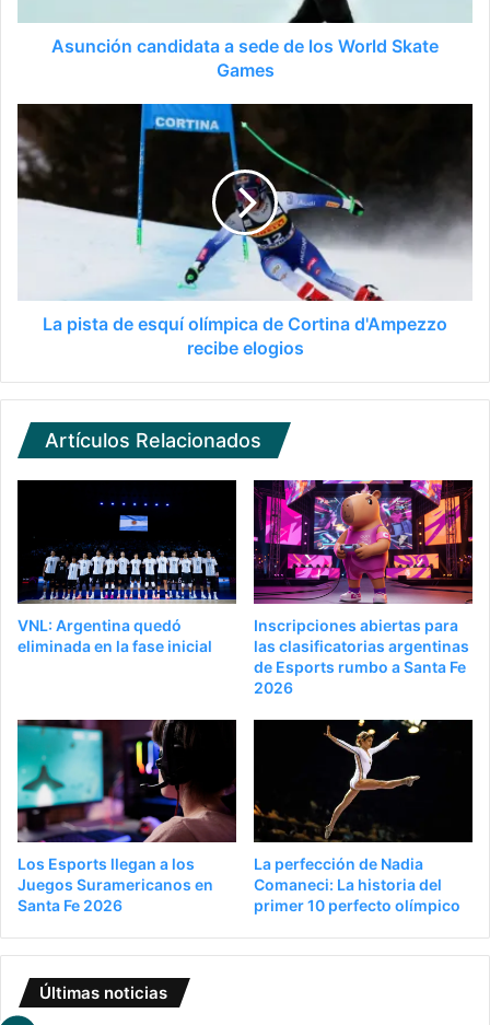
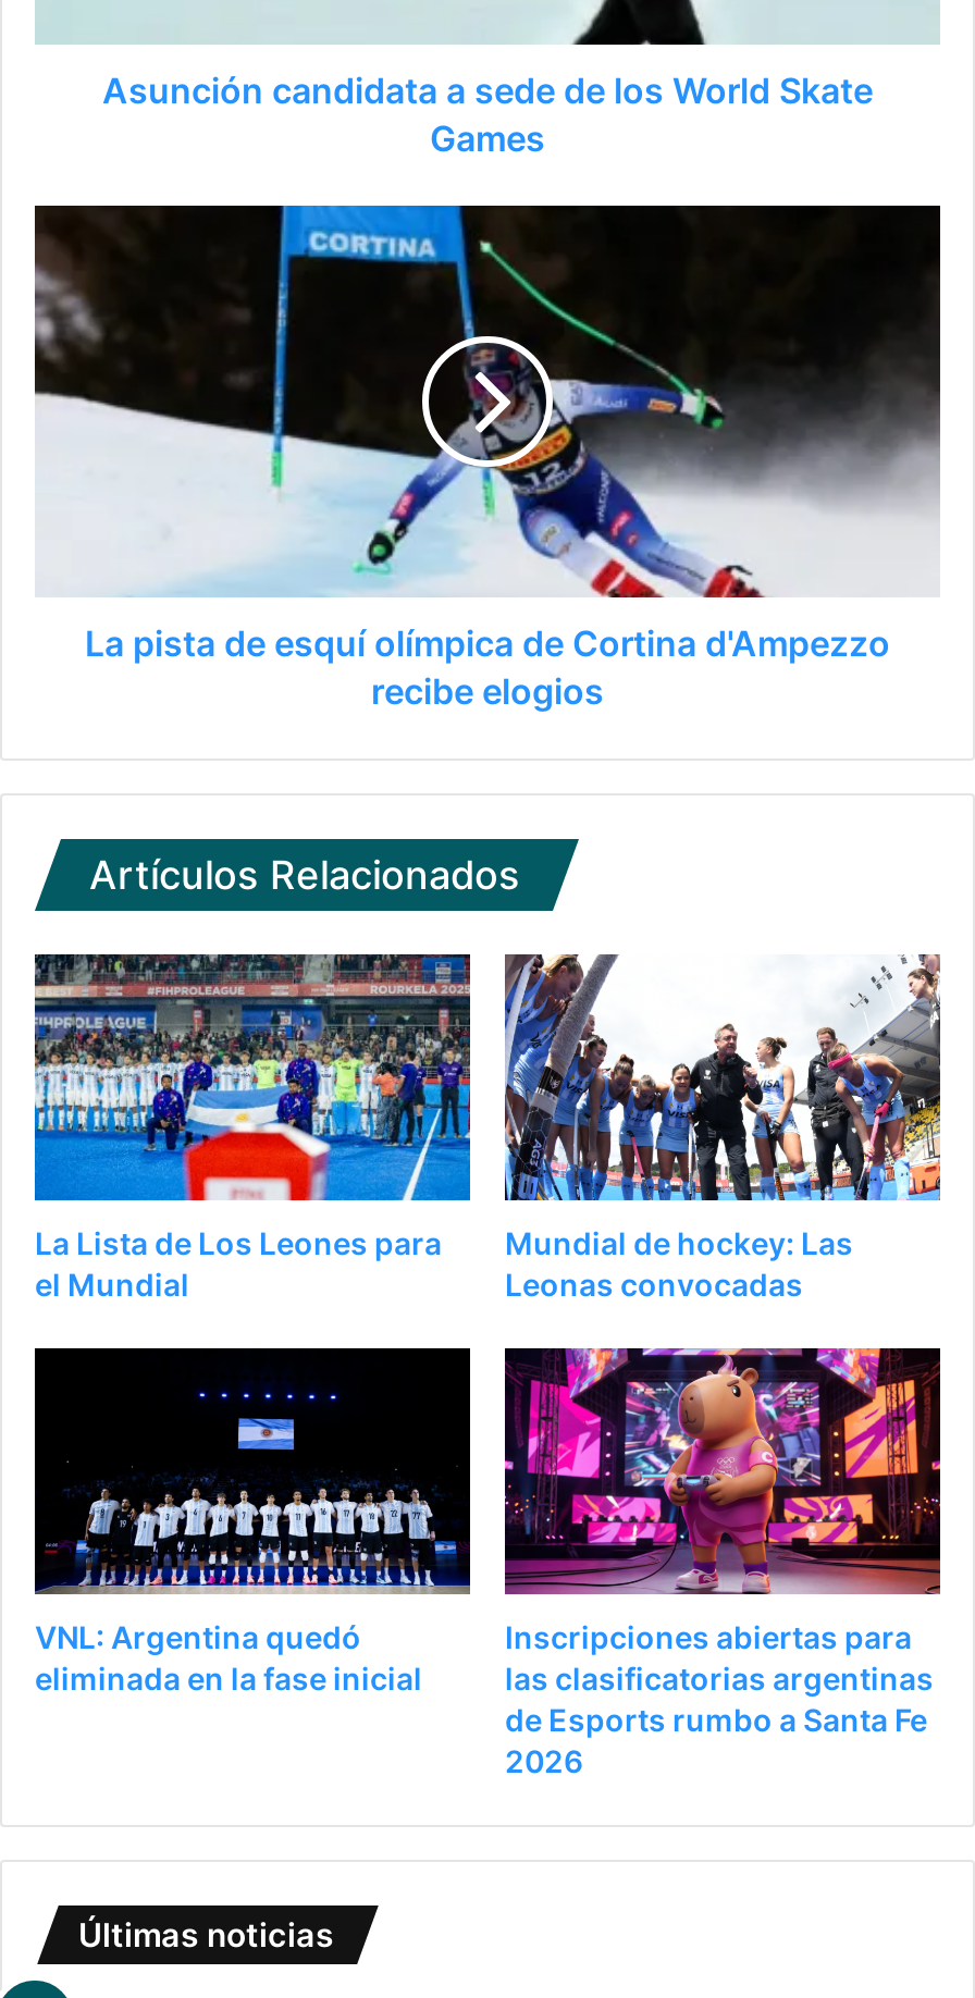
none -> [33,953,472,1303] [image] | La Lista de Los Leones para | el Mundial
none -> [503,953,942,1302] [image] | Mundial de hockey: Las | Leonas convocadas
moved [17,477,474,696] -> [35,1343,942,1779]: [image] | VNL: Argentina quedó | eliminada en la fase inicial | Inscripciones abiertas para | las clasificatorias argentinas | de Esports rumbo a Santa Fe | 2026
[16,719,237,915] [image] | Los Esports llegan a los | Juegos Suramericanos en | Santa Fe 2026 -> none
[253,719,474,915] [image] | La perfección de Nadia | Comaneci: La historia del | primer 10 perfecto olímpico -> none

